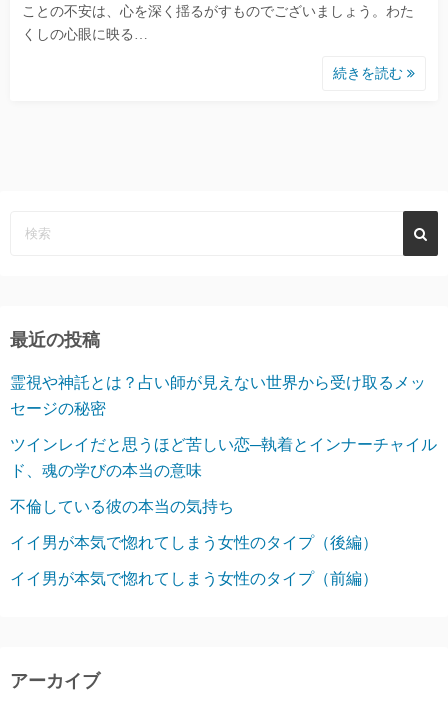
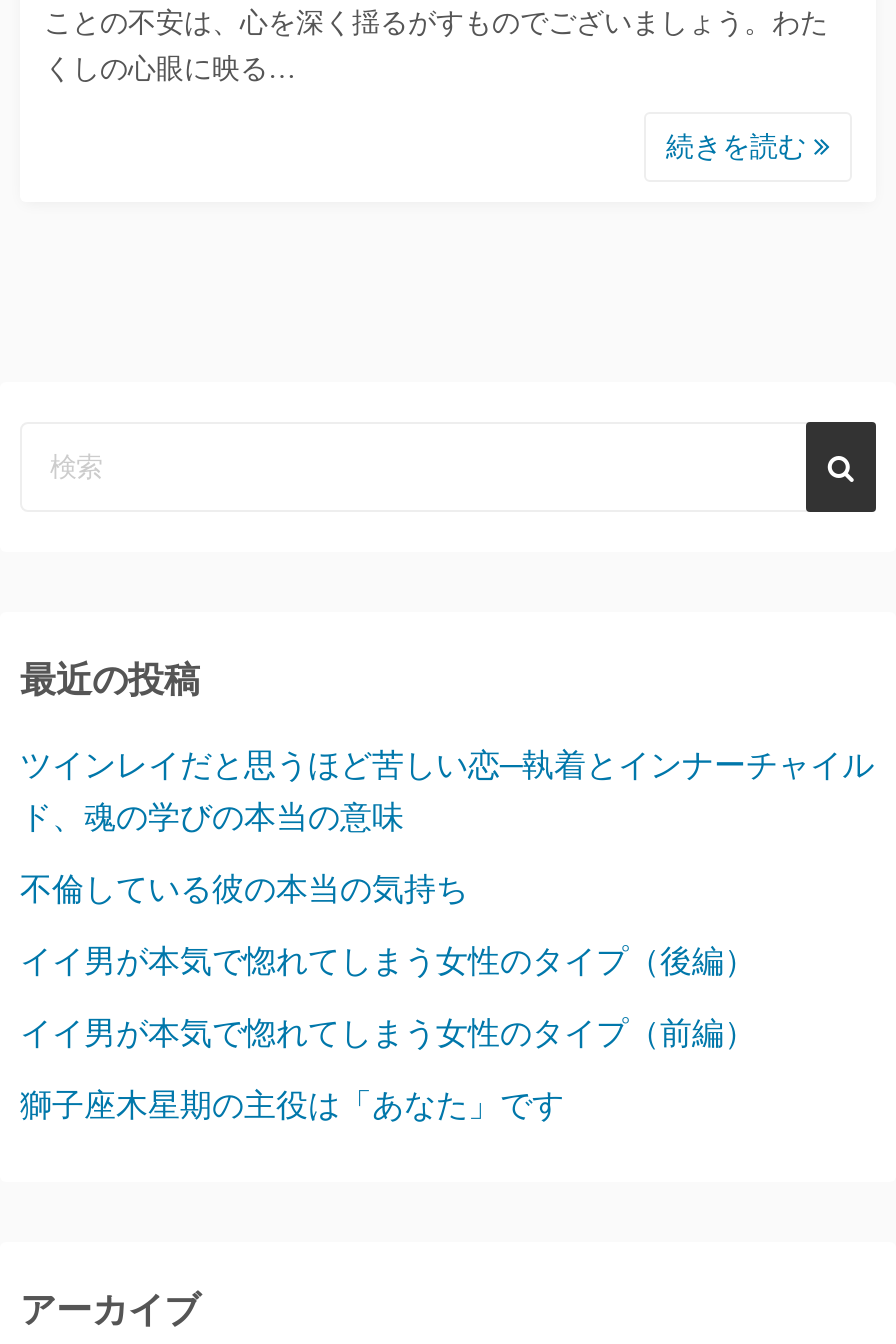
[10,374,426,417] 霊視や神託とは？占い師が見えない世界から受け取るメッ | セージの秘密 -> none
moved [10,462,378,587] -> [20,801,756,1051]: ド、魂の学びの本当の意味 | 不倫している彼の本当の気持ち | イイ男が本気で惚れてしまう女性のタイプ（後編） | イイ男が本気で惚れてしまう女性のタイプ（前編）
none -> [20,1089,564,1123] 獅子座木星期の主役は「あなた」です

